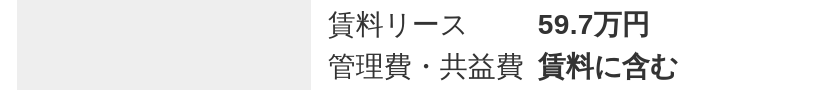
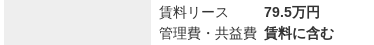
[538,8,650,40] 59.7万円 -> [264,4,320,20] 79.5万円

